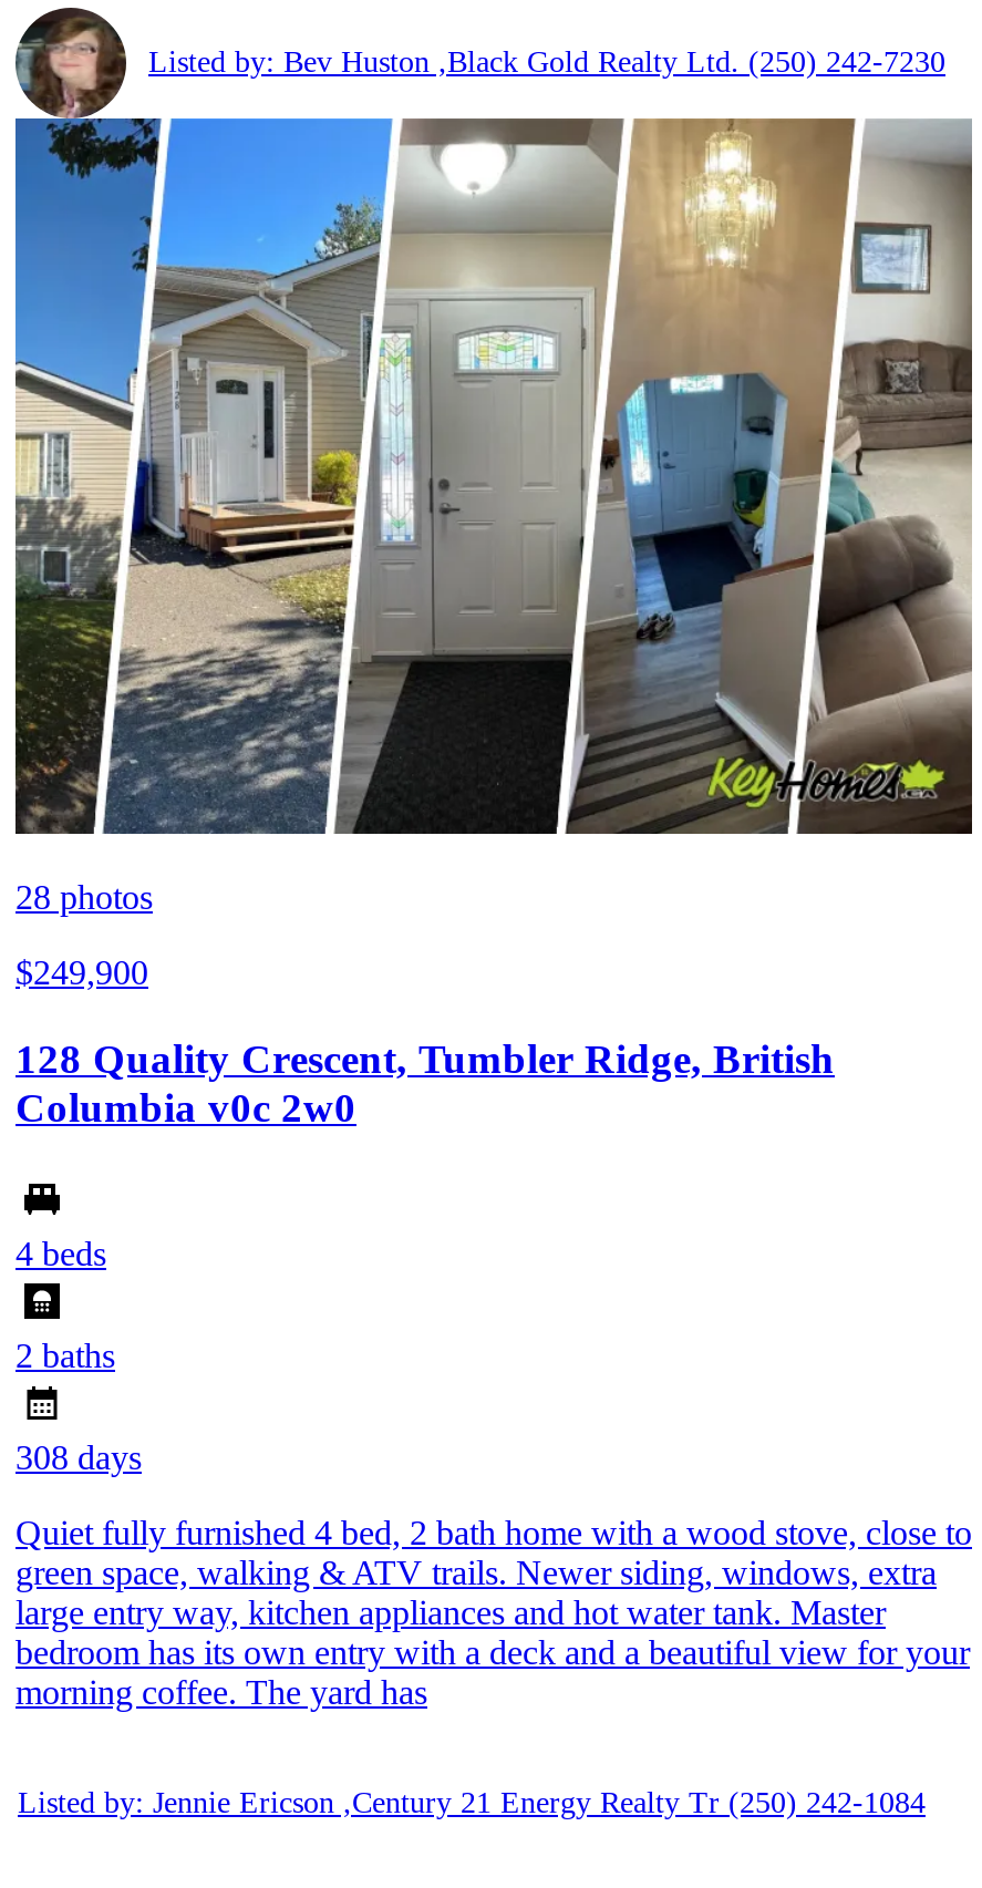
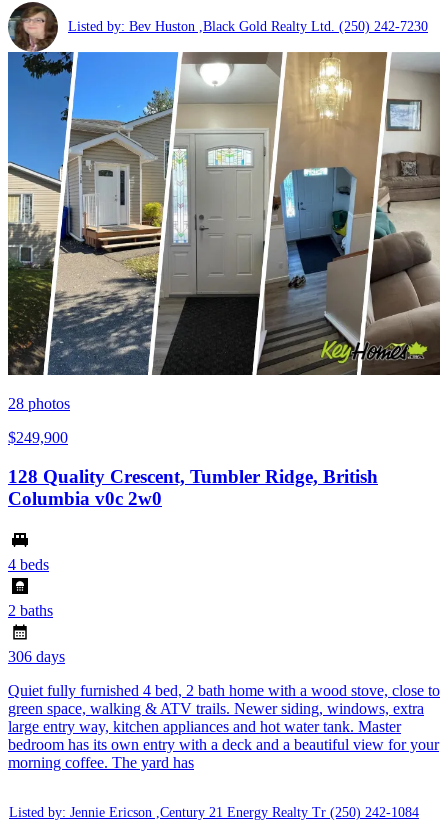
[15,1439,142,1477] 308 days -> [8,648,65,665] 306 days

